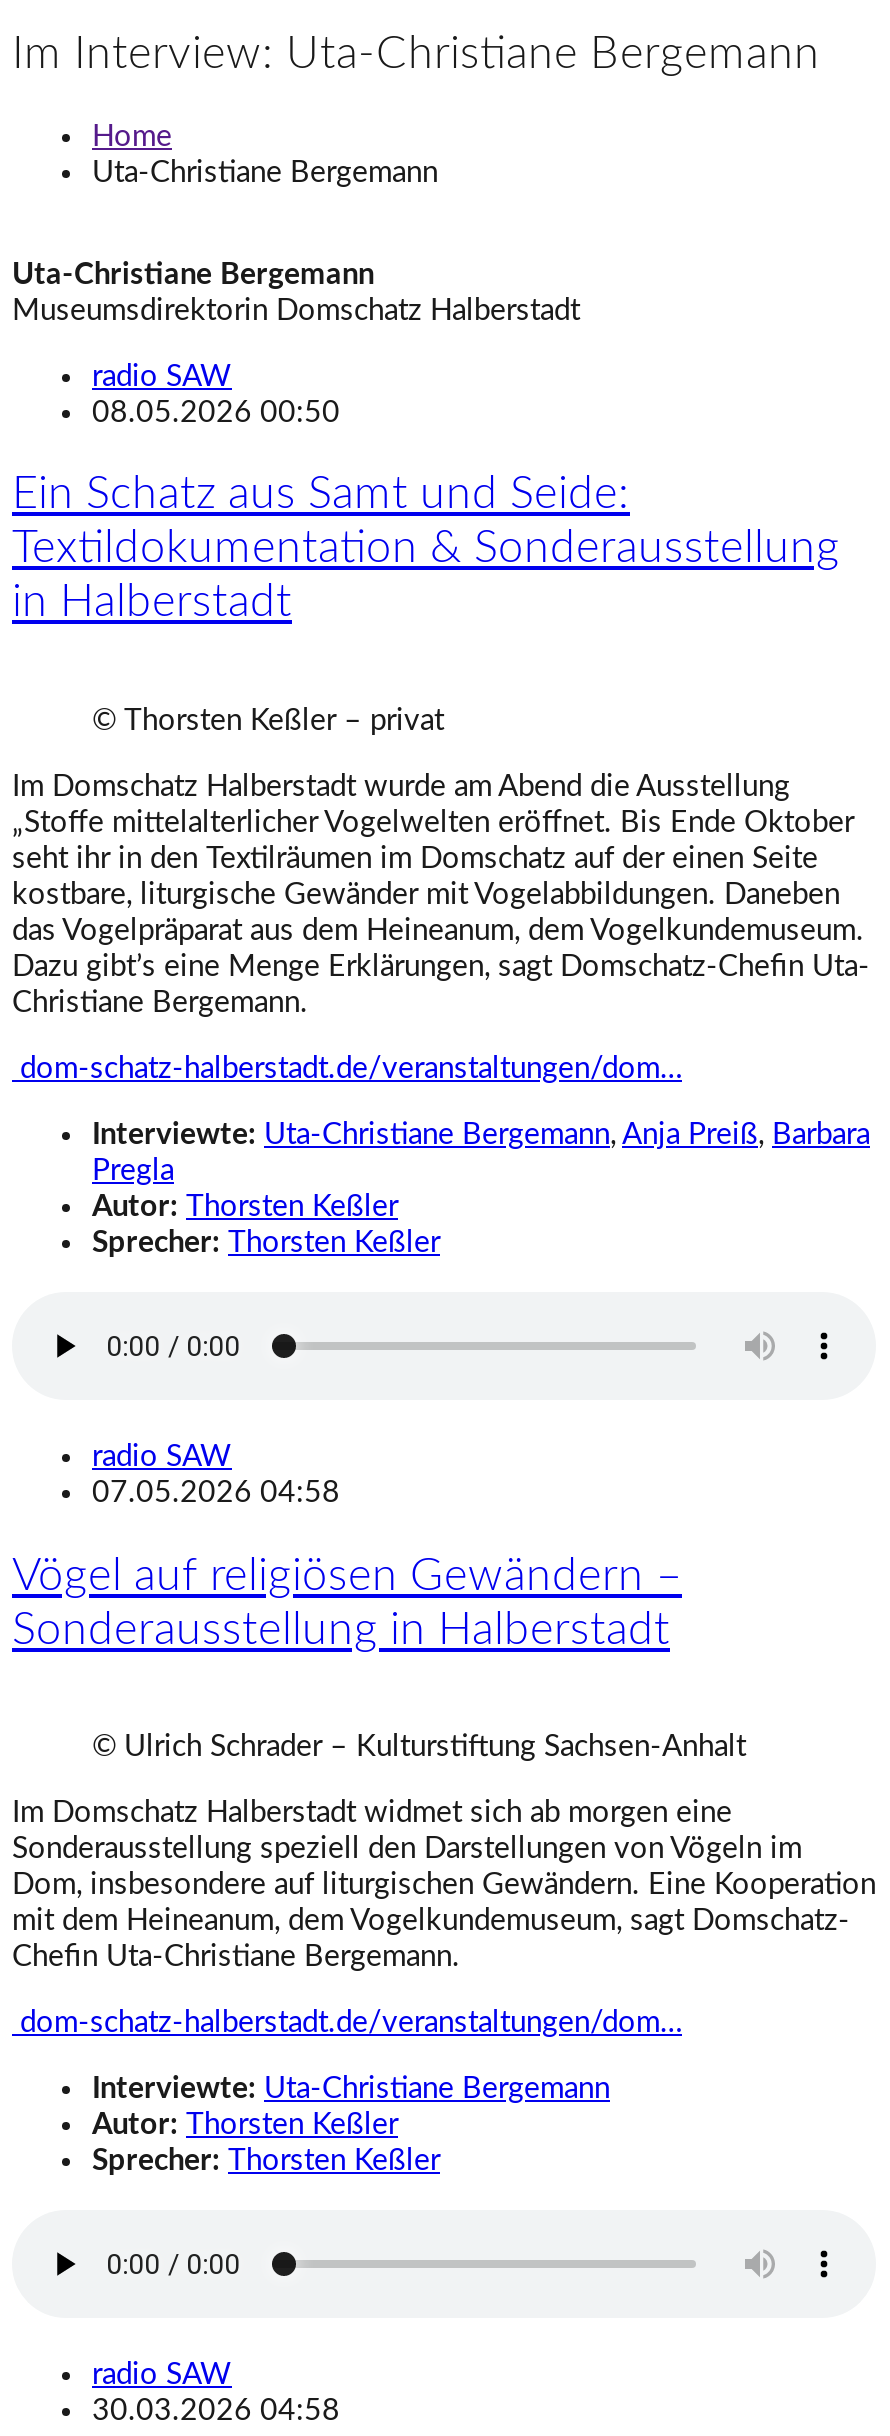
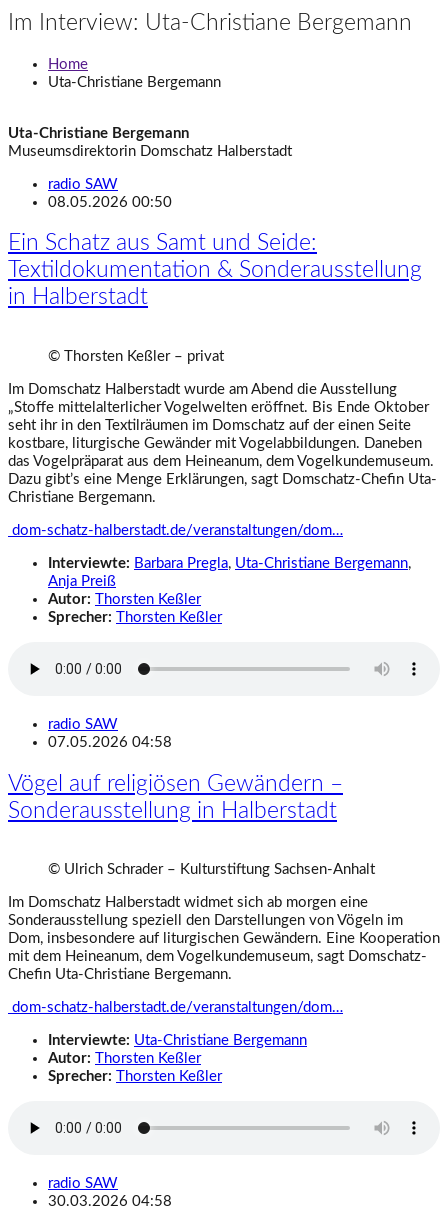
[92,1120,870,1186] Interviewte: Uta-Christiane Bergemann, Anja Preiß, Barbara | Pregla -> [48,556,411,589] Interviewte: Barbara Pregla, Uta-Christiane Bergemann, | Anja Preiß

